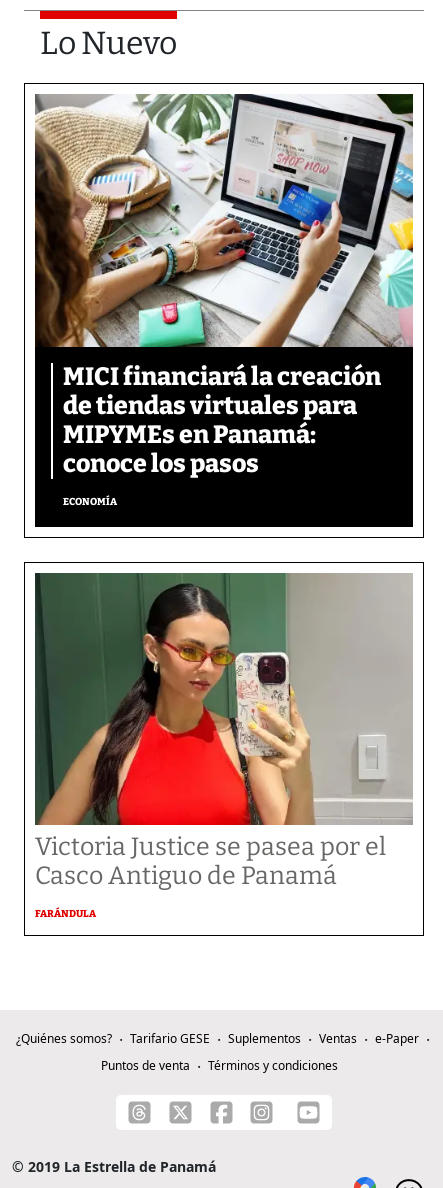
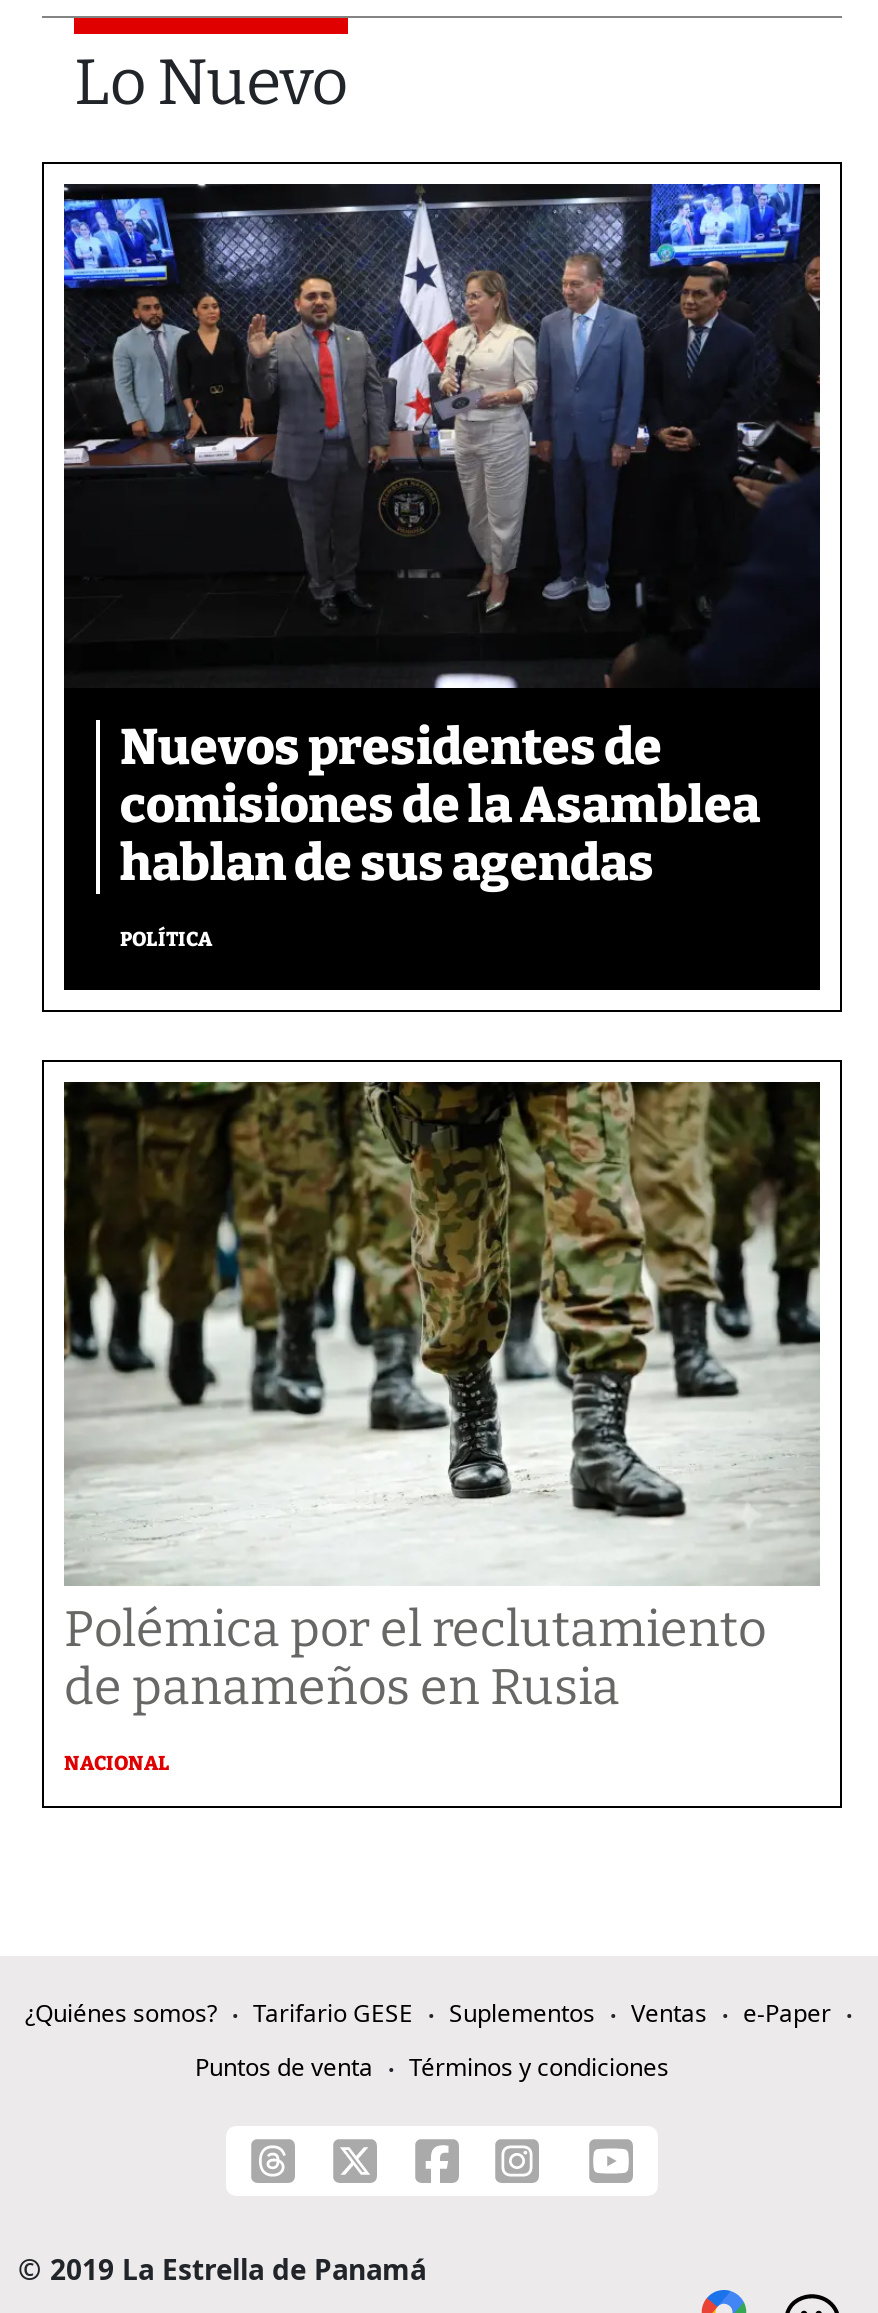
[34,93,414,479] [image] | MICI financiará la creación | de tiendas virtuales para | MIPYMEs en Panamá: | conoce los pasos -> [62,182,822,895] [image] | Nuevos presidentes de | comisiones de la Asamblea | hablan de sus agendas
[63,496,117,508] ECONOMÍA -> [120,929,212,953] POLÍTICA
[35,572,412,891] [image] | Victoria Justice se pasea por el | Casco Antiguo de Panamá -> [64,1080,820,1719] [image] | Polémica por el reclutamiento | de panameños en Rusia
[35,908,96,920] FARÁNDULA -> [64,1753,170,1777] NACIONAL

